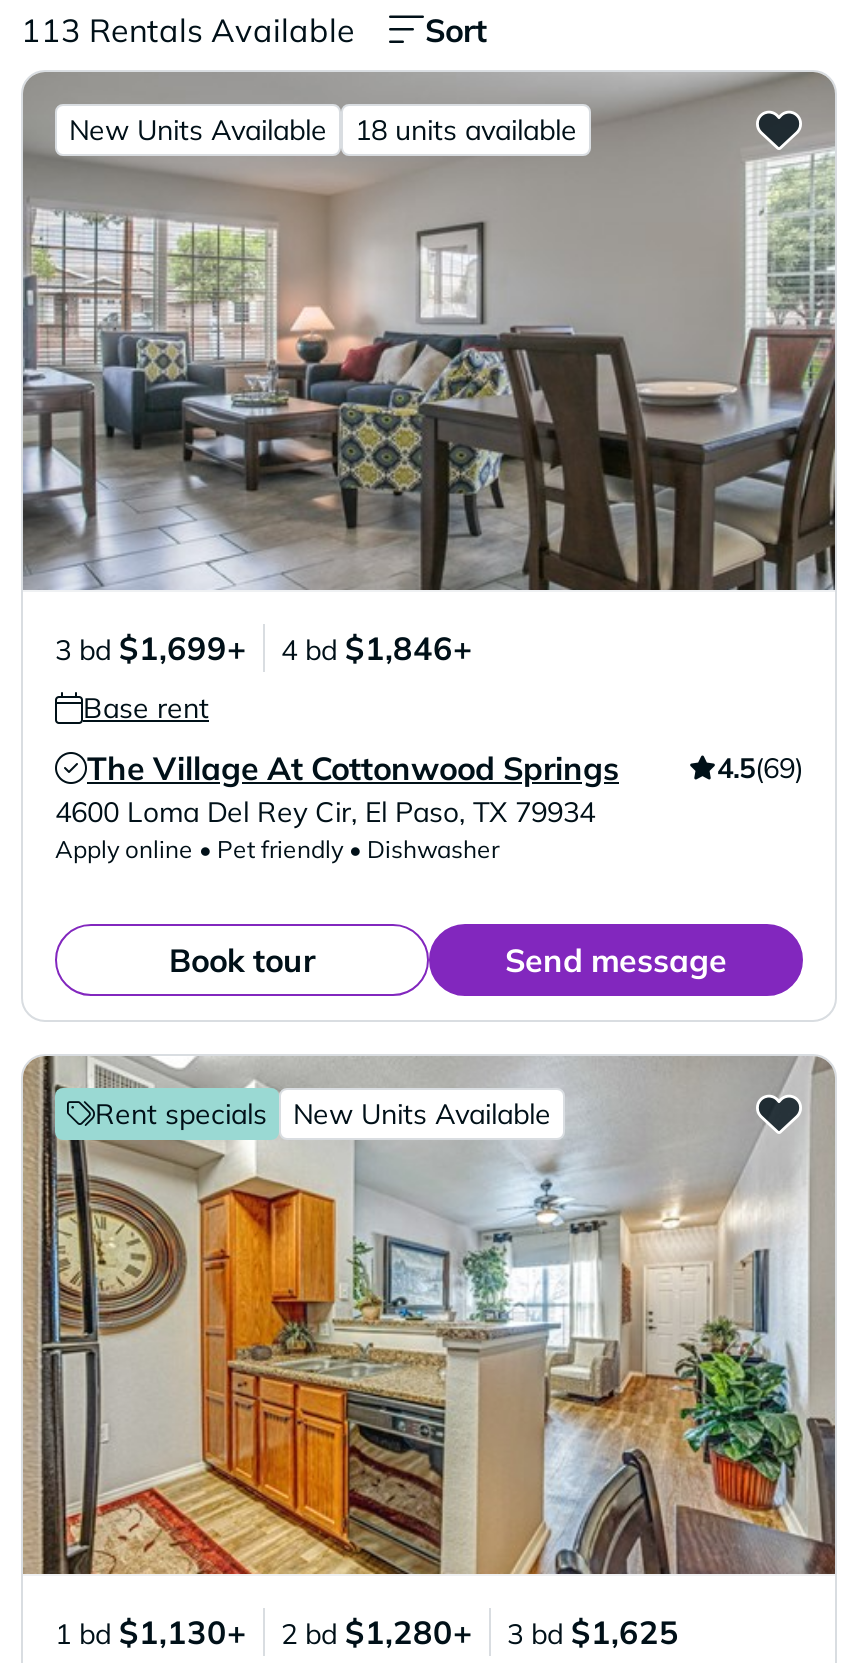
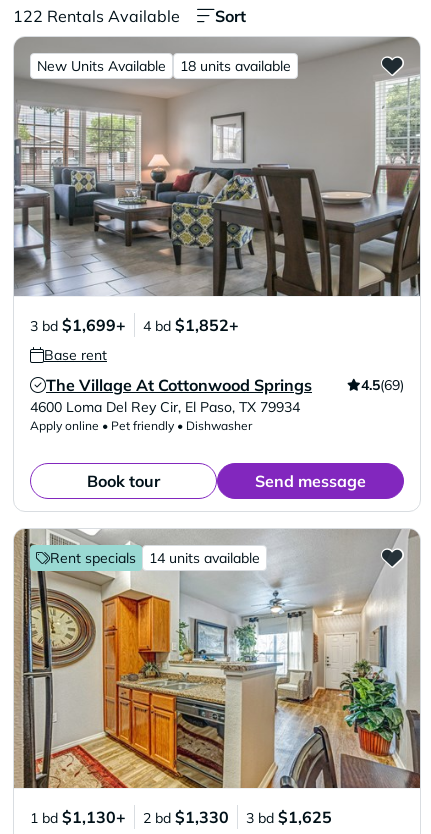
[21,10,355,50] 113 Rentals Available -> [13,6,180,26] 122 Rentals Available
[55,628,473,668] 3 bd $1,699+ 4 bd $1,846+ -> [30,315,239,335] 3 bd $1,699+ 4 bd $1,852+
[293,1096,551,1132] New Units Available -> [149,549,260,567] 14 units available
[55,1612,679,1652] 1 bd $1,130+ 2 bd $1,280+ 3 bd $1,625 -> [30,807,332,827] 1 bd $1,130+ 2 bd $1,330 3 bd $1,625

